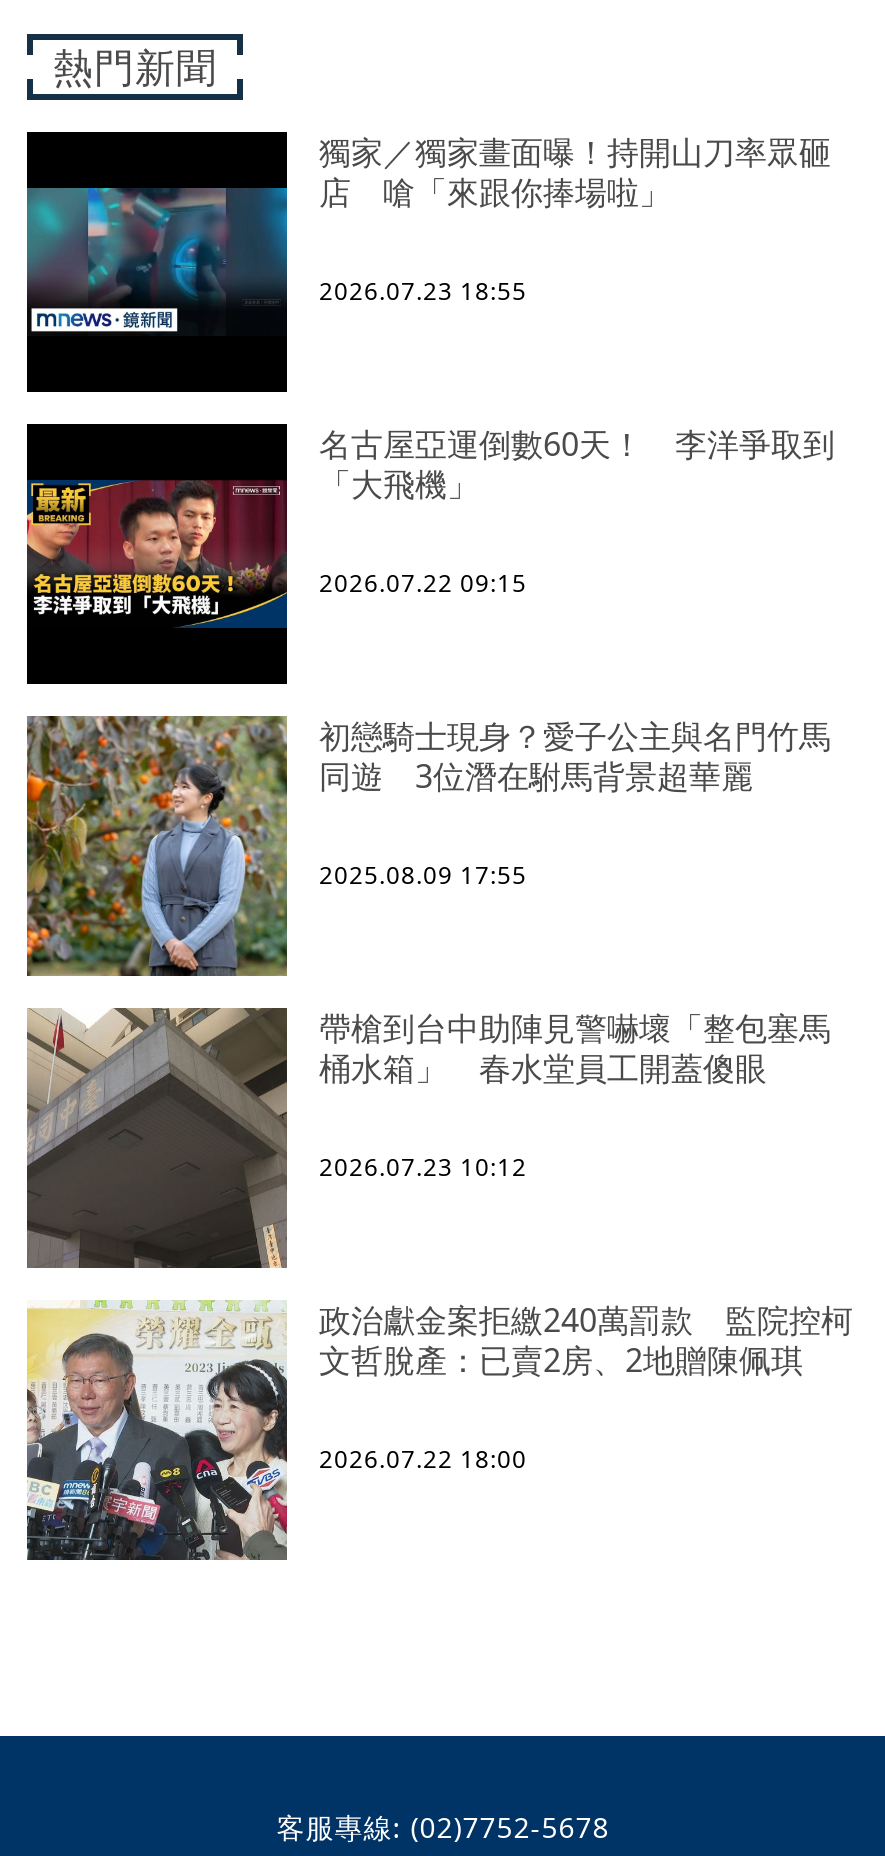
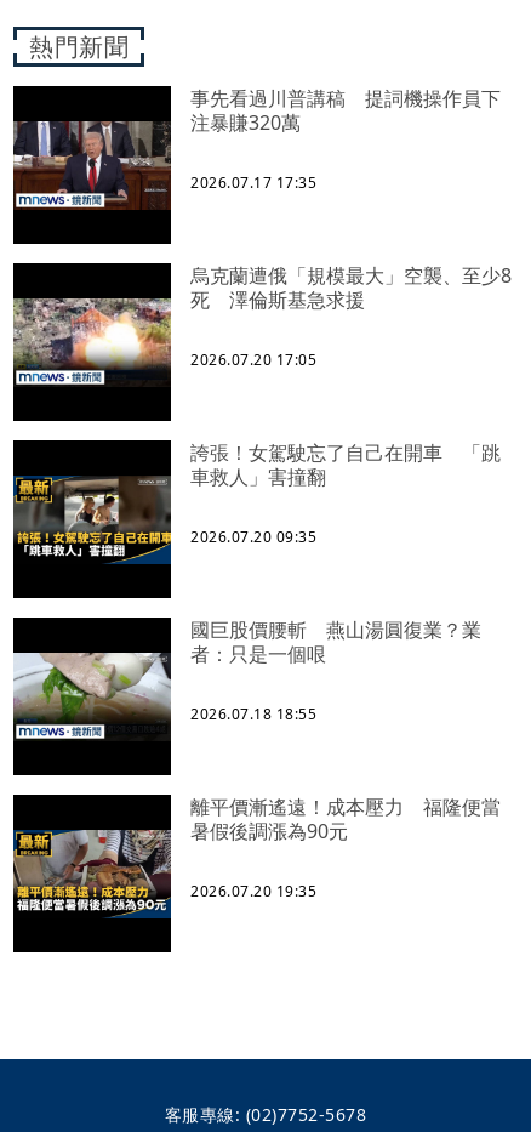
[25,130,831,334] [image] | 獨家／獨家畫面曝！持開山刀率眾砸 | 店 嗆「來跟你捧場啦」 -> [12,85,501,210] [image] | 事先看過川普講稿 提詞機操作員下 | 注暴賺320萬
[319,274,527,308] 2026.07.23 18:55 -> [190,172,316,193] 2026.07.17 17:35
[25,422,835,628] [image] | 名古屋亞運倒數60天！ 李洋爭取到 | 「大飛機」 -> [12,262,512,386] [image] | 烏克蘭遭俄「規模最大」空襲、至少8 | 死 澤倫斯基急求援
[319,566,527,600] 2026.07.22 09:15 -> [190,350,316,370] 2026.07.20 17:05
[25,714,831,978] [image] | 初戀騎士現身？愛子公主與名門竹馬 | 同遊 3位潛在駙馬背景超華麗 -> [12,439,501,599] [image] | 誇張！女駕駛忘了自己在開車 「跳 | 車救人」害撞翻
[319,858,527,892] 2025.08.09 17:55 -> [190,527,316,547] 2026.07.20 09:35
[25,1006,831,1270] [image] | 帶槍到台中助陣見警嚇壞「整包塞馬 | 桶水箱」 春水堂員工開蓋傻眼 -> [12,616,481,777] [image] | 國巨股價腰斬 燕山湯圓復業？業 | 者：只是一個哏
[319,1150,527,1184] 2026.07.23 10:12 -> [190,704,316,724] 2026.07.18 18:55
[25,1298,853,1562] [image] | 政治獻金案拒繳240萬罰款 監院控柯 | 文哲脫產：已賣2房、2地贈陳佩琪 -> [12,793,501,954] [image] | 離平價漸遙遠！成本壓力 福隆便當 | 暑假後調漲為90元
[319,1442,527,1476] 2026.07.22 18:00 -> [190,881,316,902] 2026.07.20 19:35

